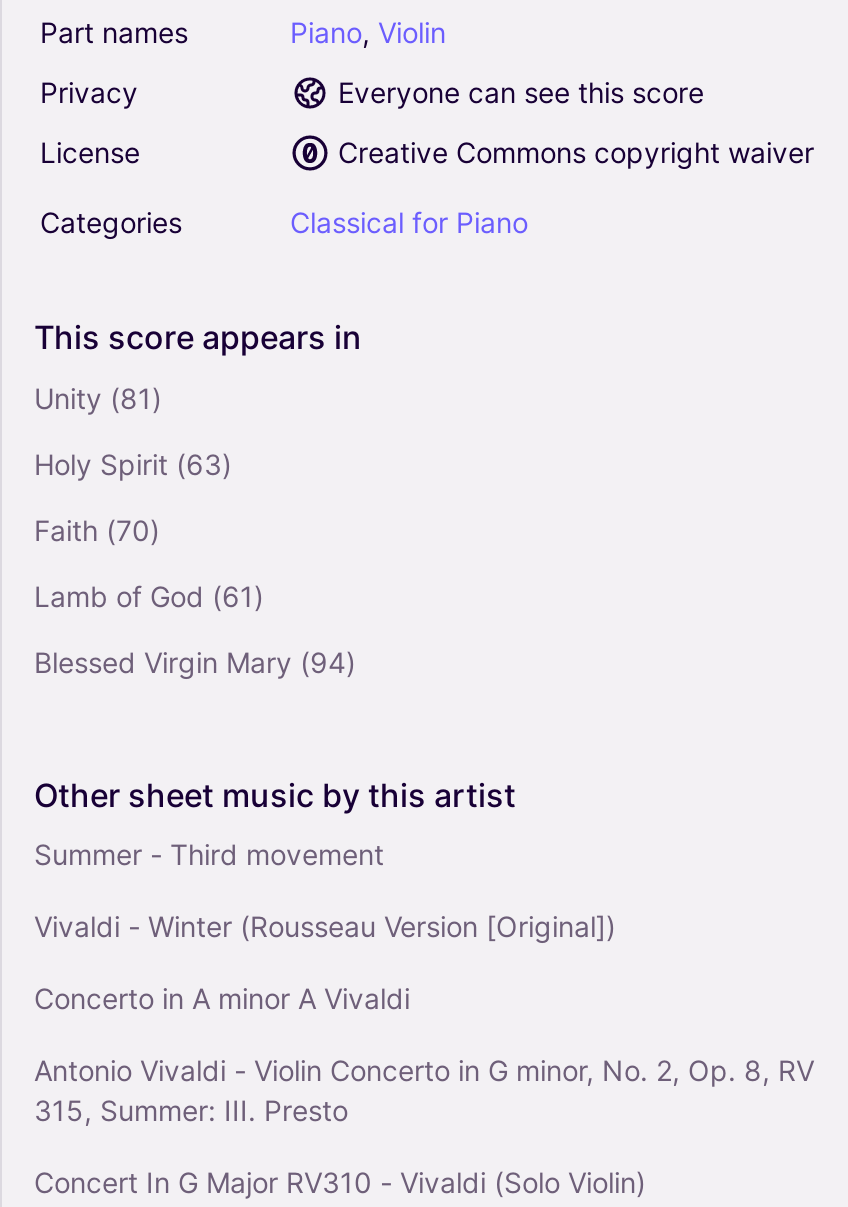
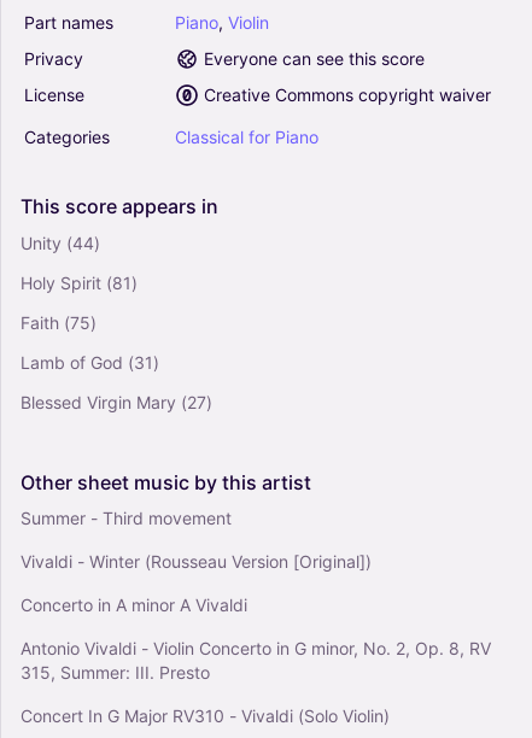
[34,381,162,415] Unity (81) -> [21,232,100,253] Unity (44)
[34,447,232,481] Holy Spirit (63) -> [21,272,138,293] Holy Spirit (81)
[34,513,160,547] Faith (70) -> [21,312,97,333] Faith (75)
[34,579,264,613] Lamb of God (61) -> [21,352,159,372] Lamb of God (31)
[34,645,356,679] Blessed Virgin Mary (94) -> [21,392,212,412] Blessed Virgin Mary (27)

